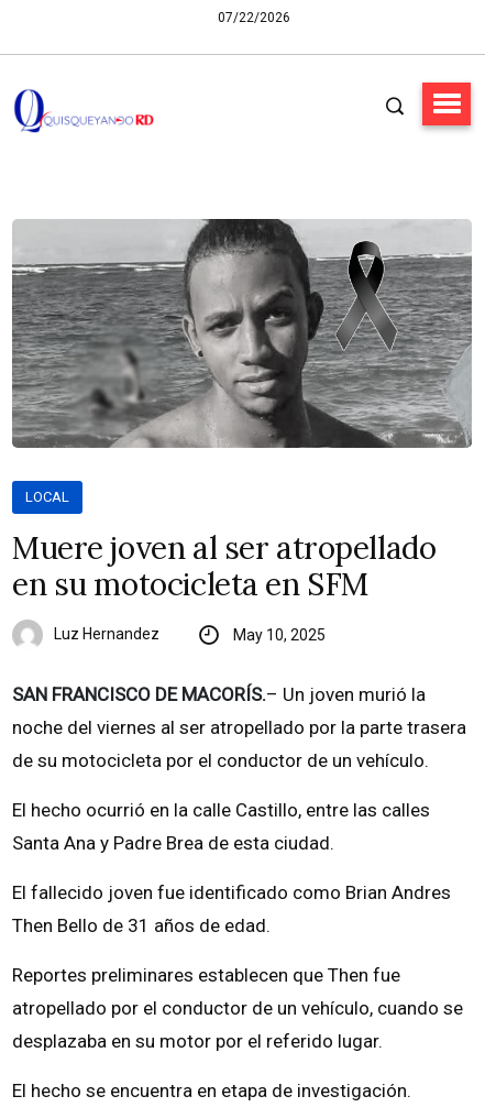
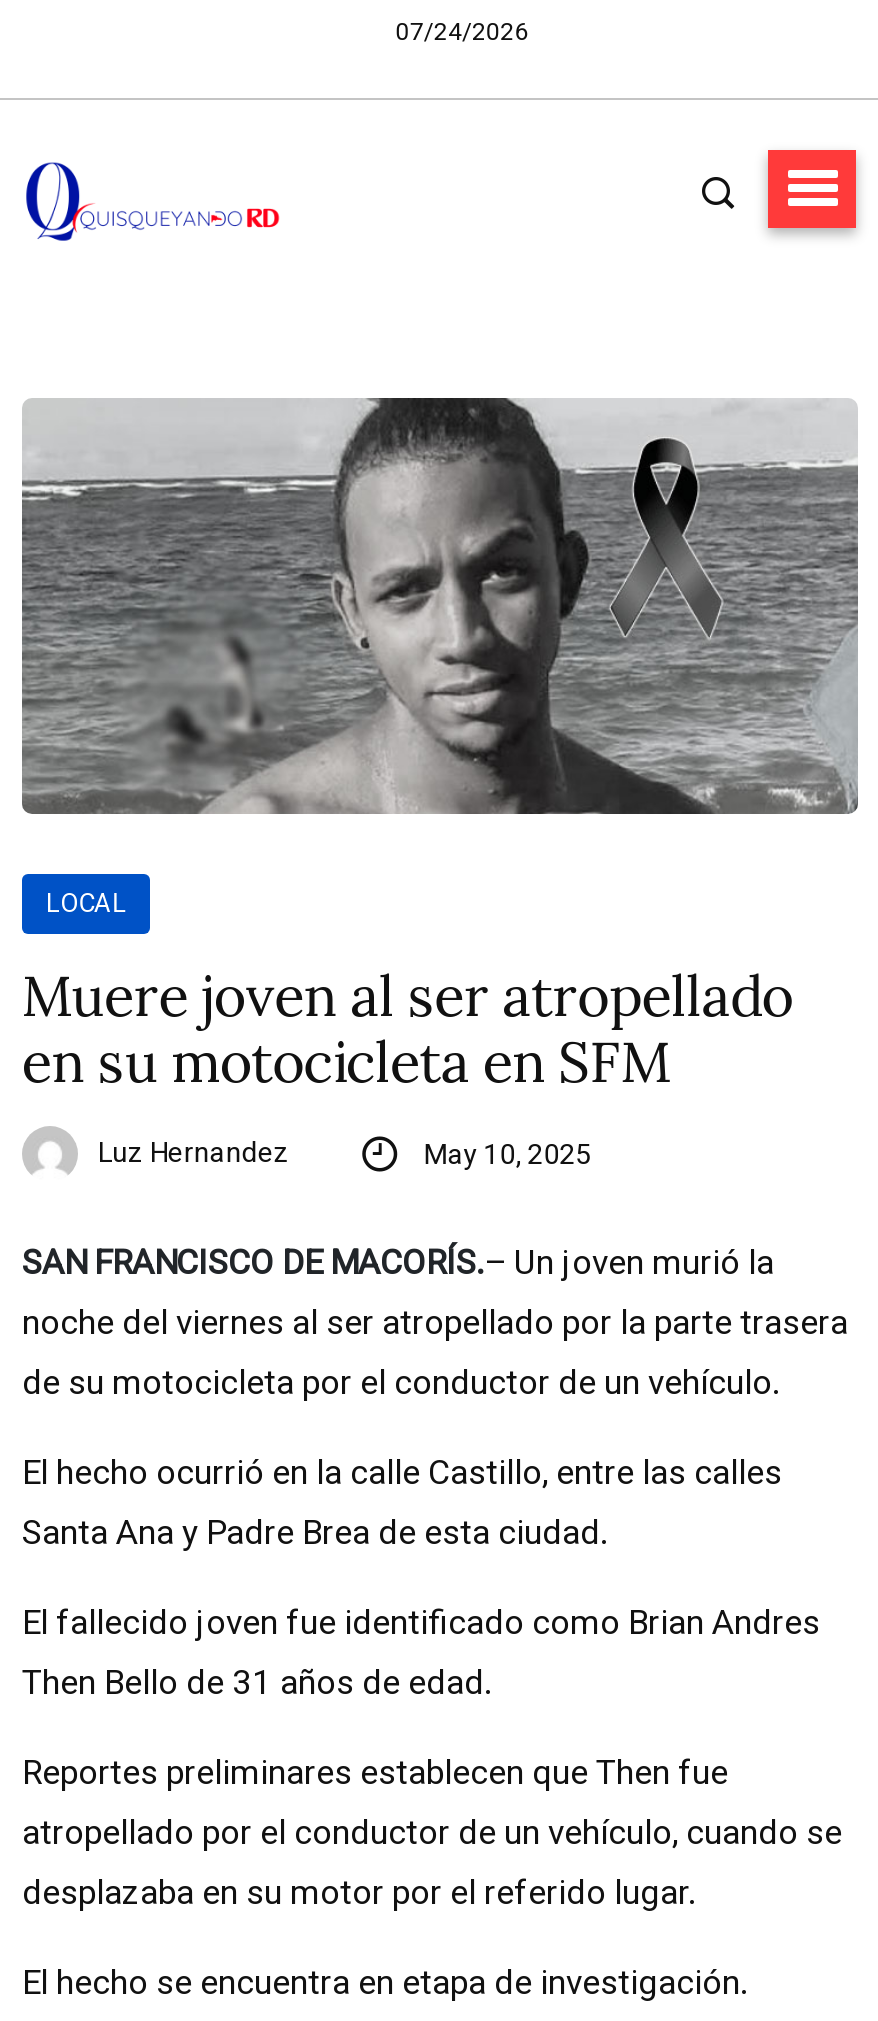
[218,10,291,25] 07/22/2026 -> [396,18,528,46] 07/24/2026

